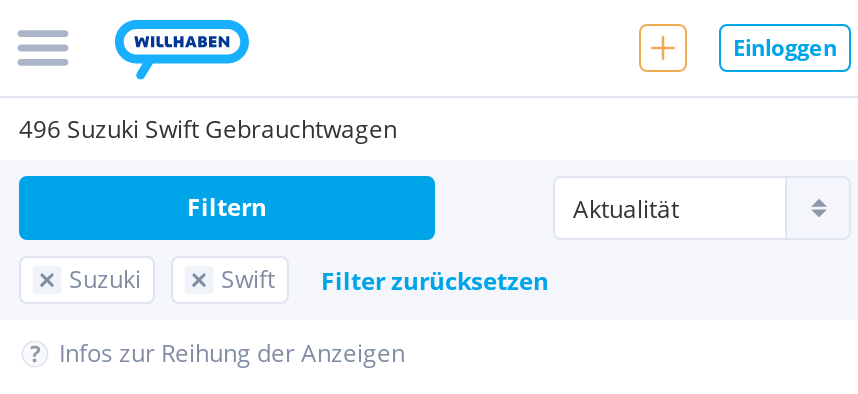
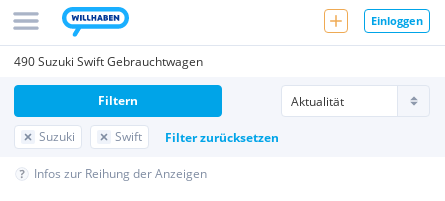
[19,112,397,146] 496 Suzuki Swift Gebrauchtwagen -> [14,53,203,70] 490 Suzuki Swift Gebrauchtwagen

